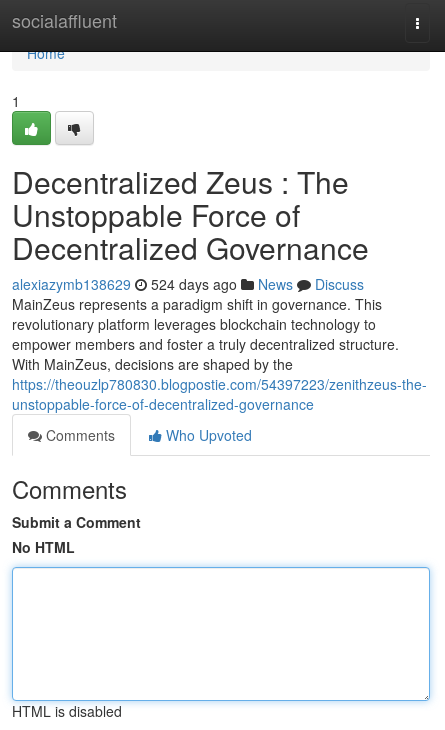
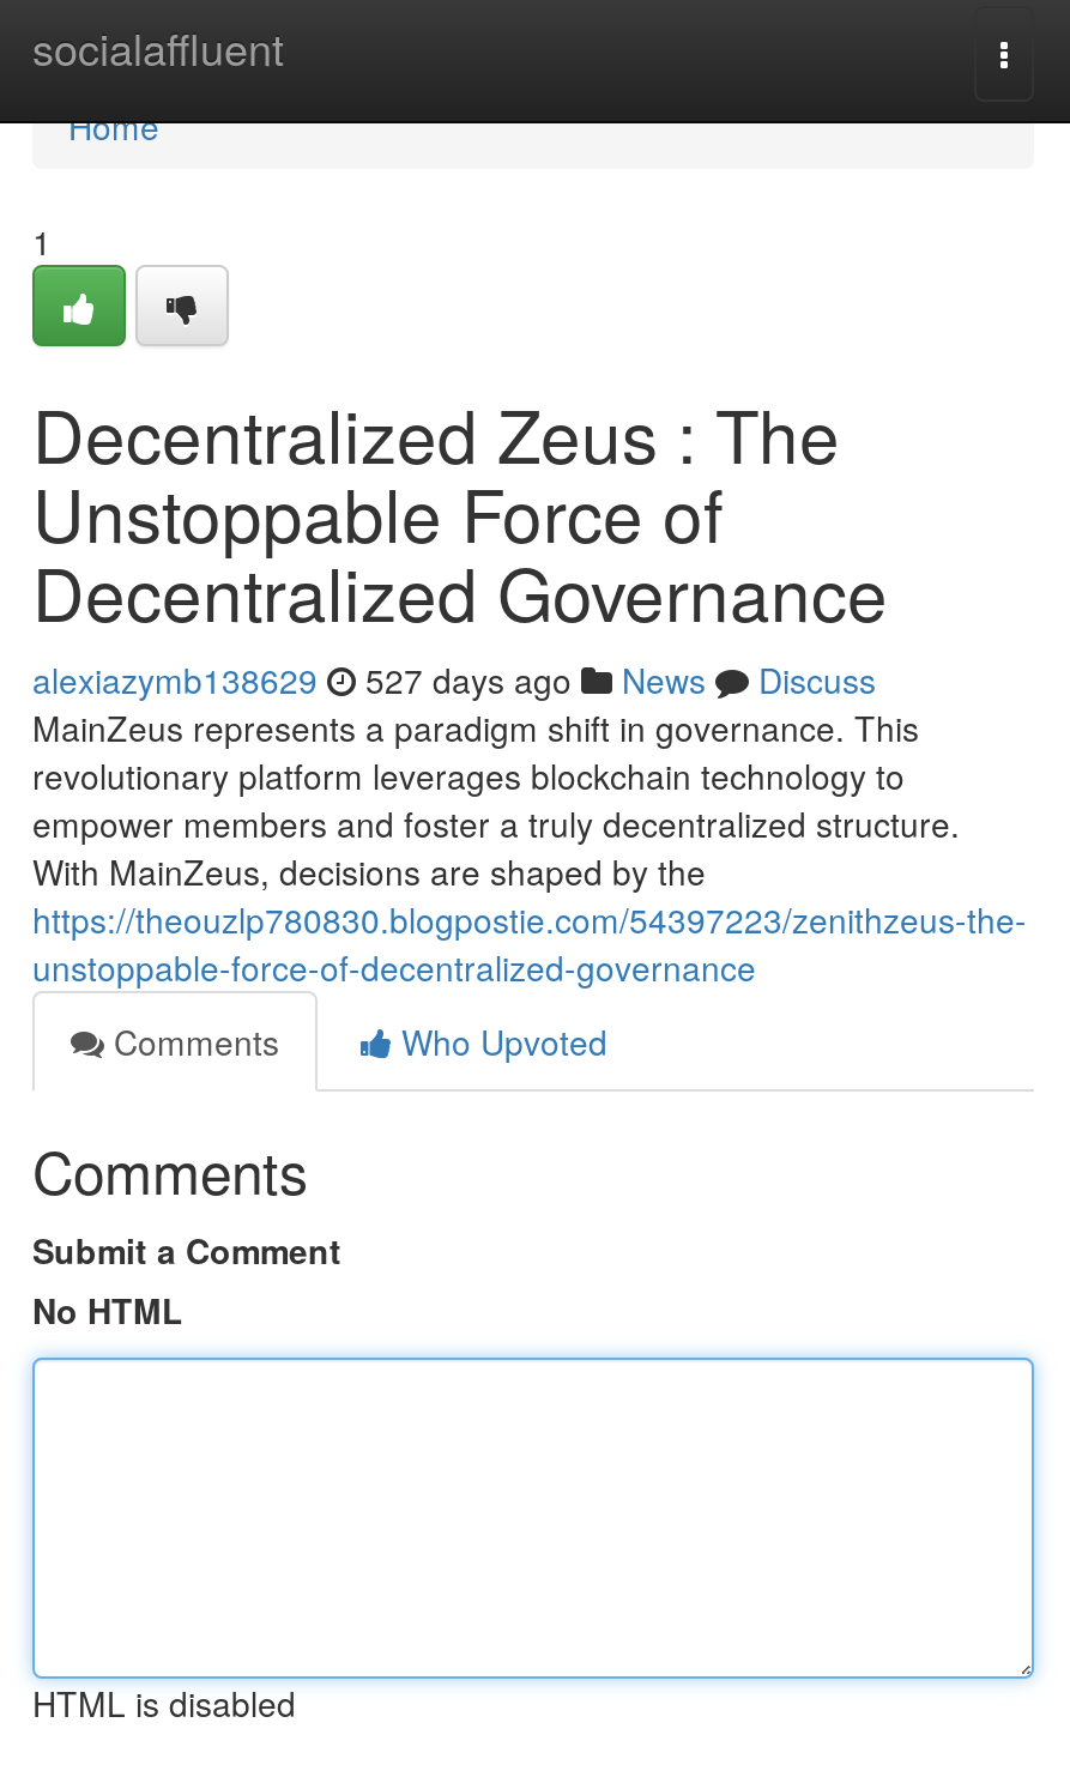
[12,274,364,294] alexiazymb138629 524 days ago News Discuss -> [32,655,876,703] alexiazymb138629 527 days ago News Discuss

